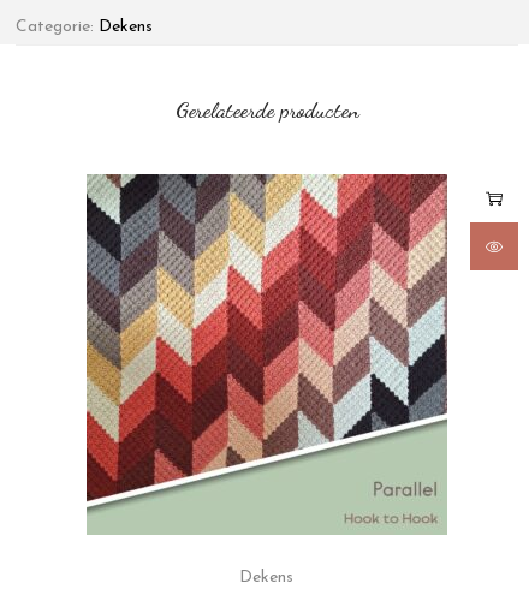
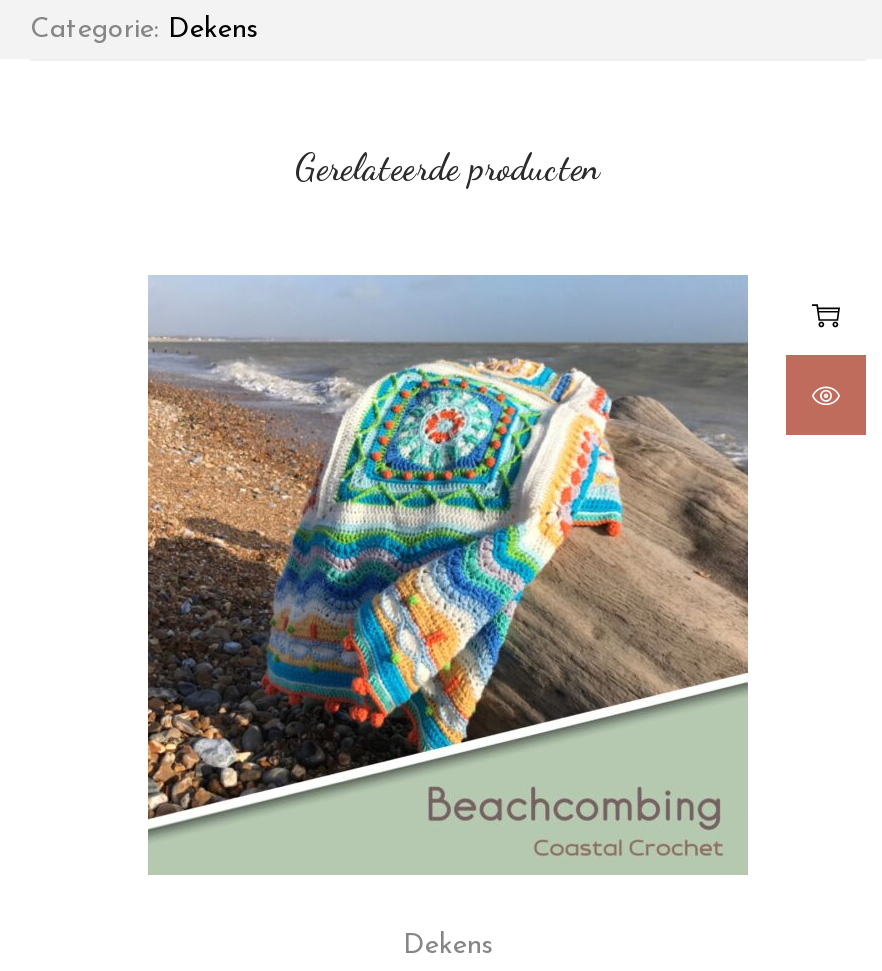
[85,173,448,507] [image] -> [146,273,748,855] [image]

